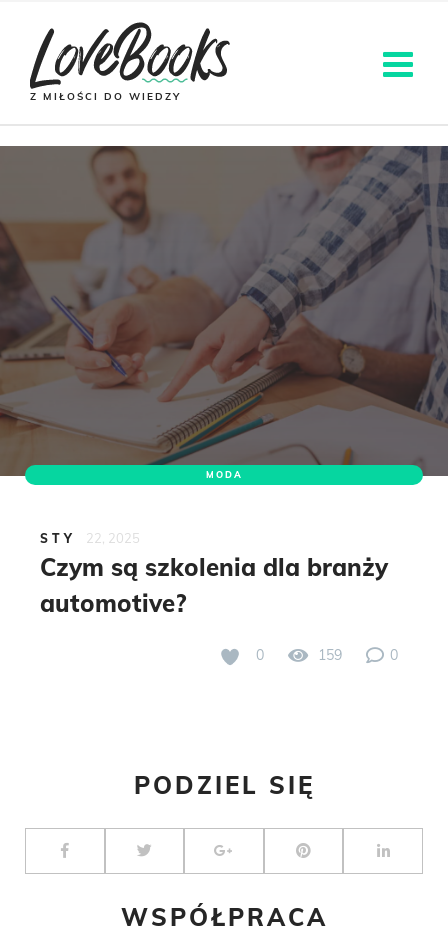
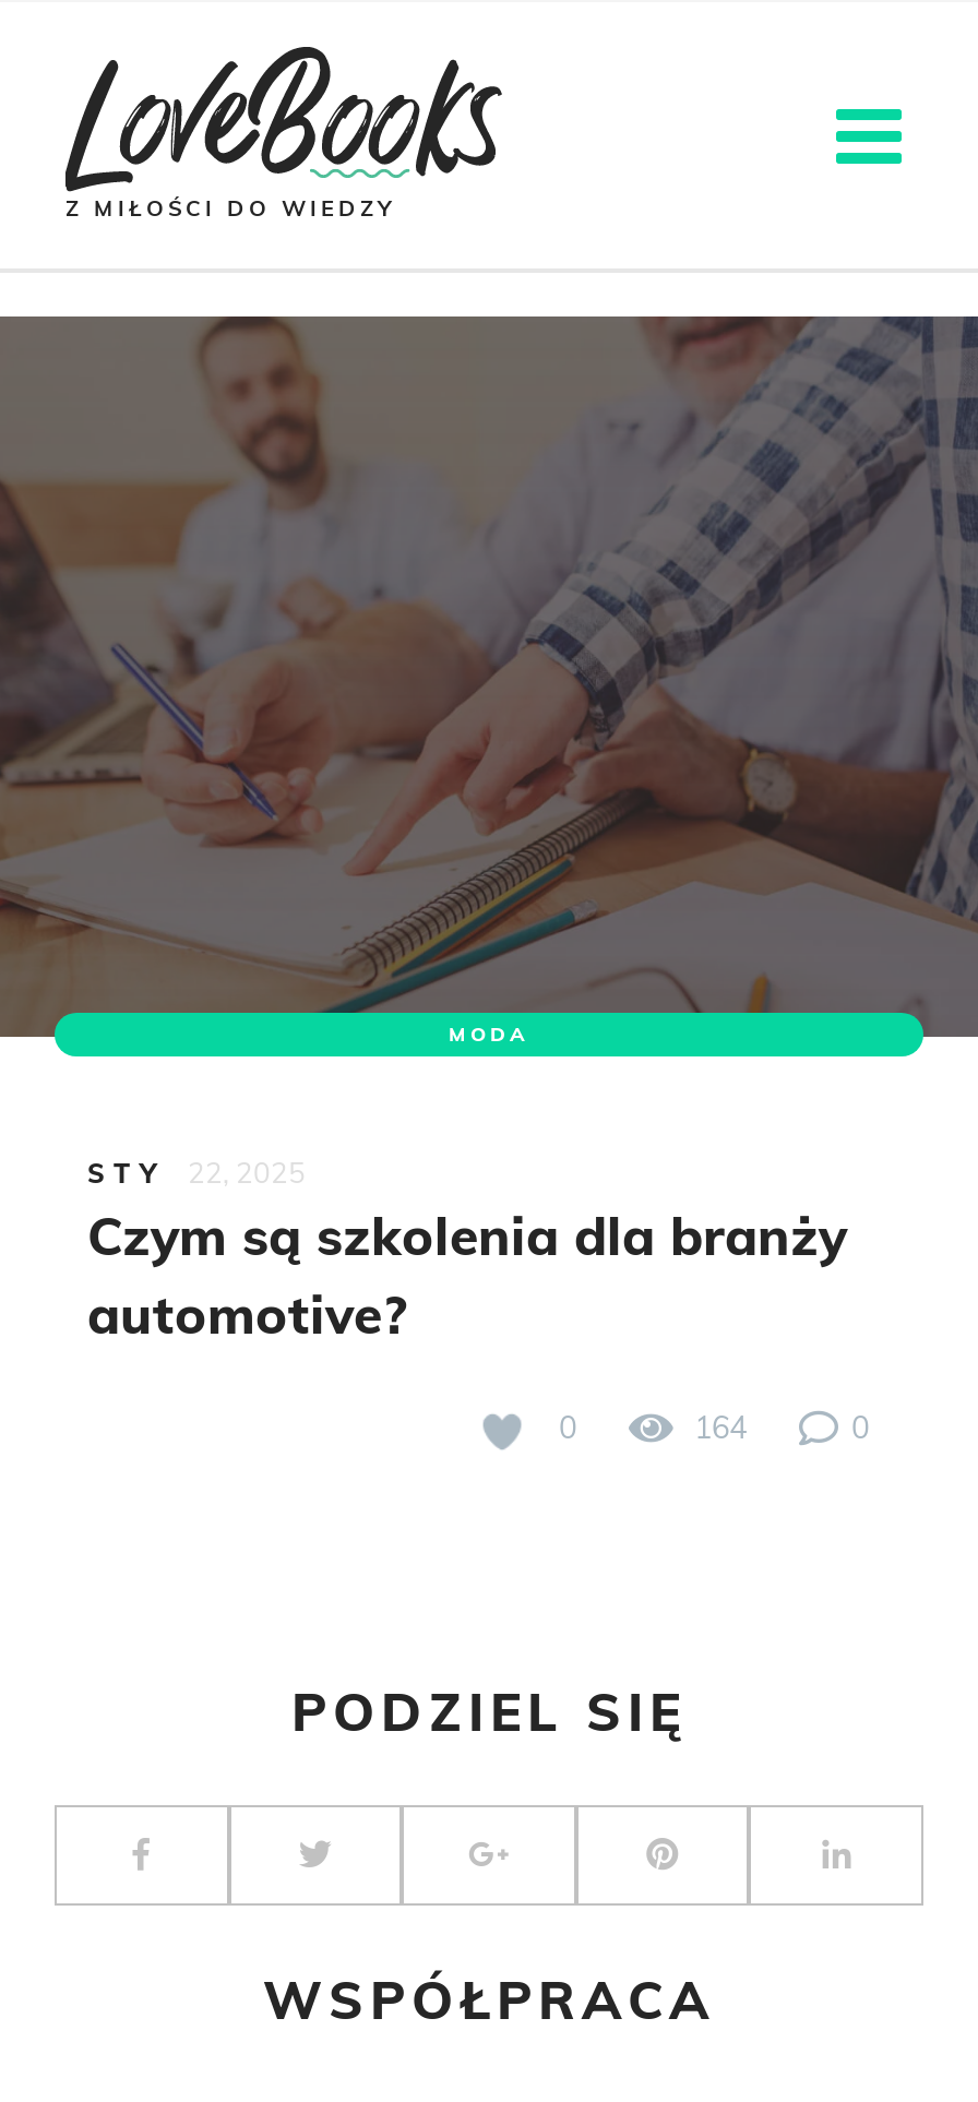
[314,646,342,664] 159 -> [685,1408,747,1448] 164

